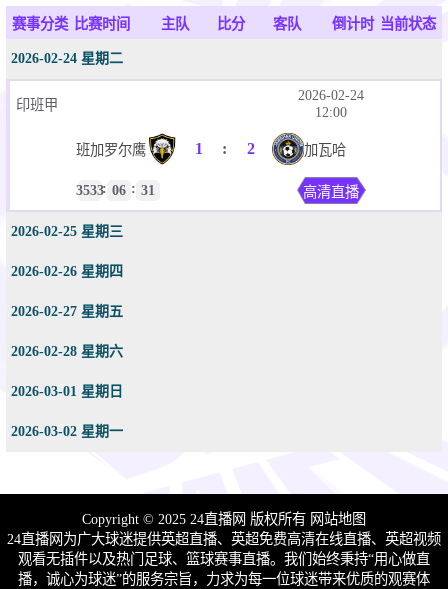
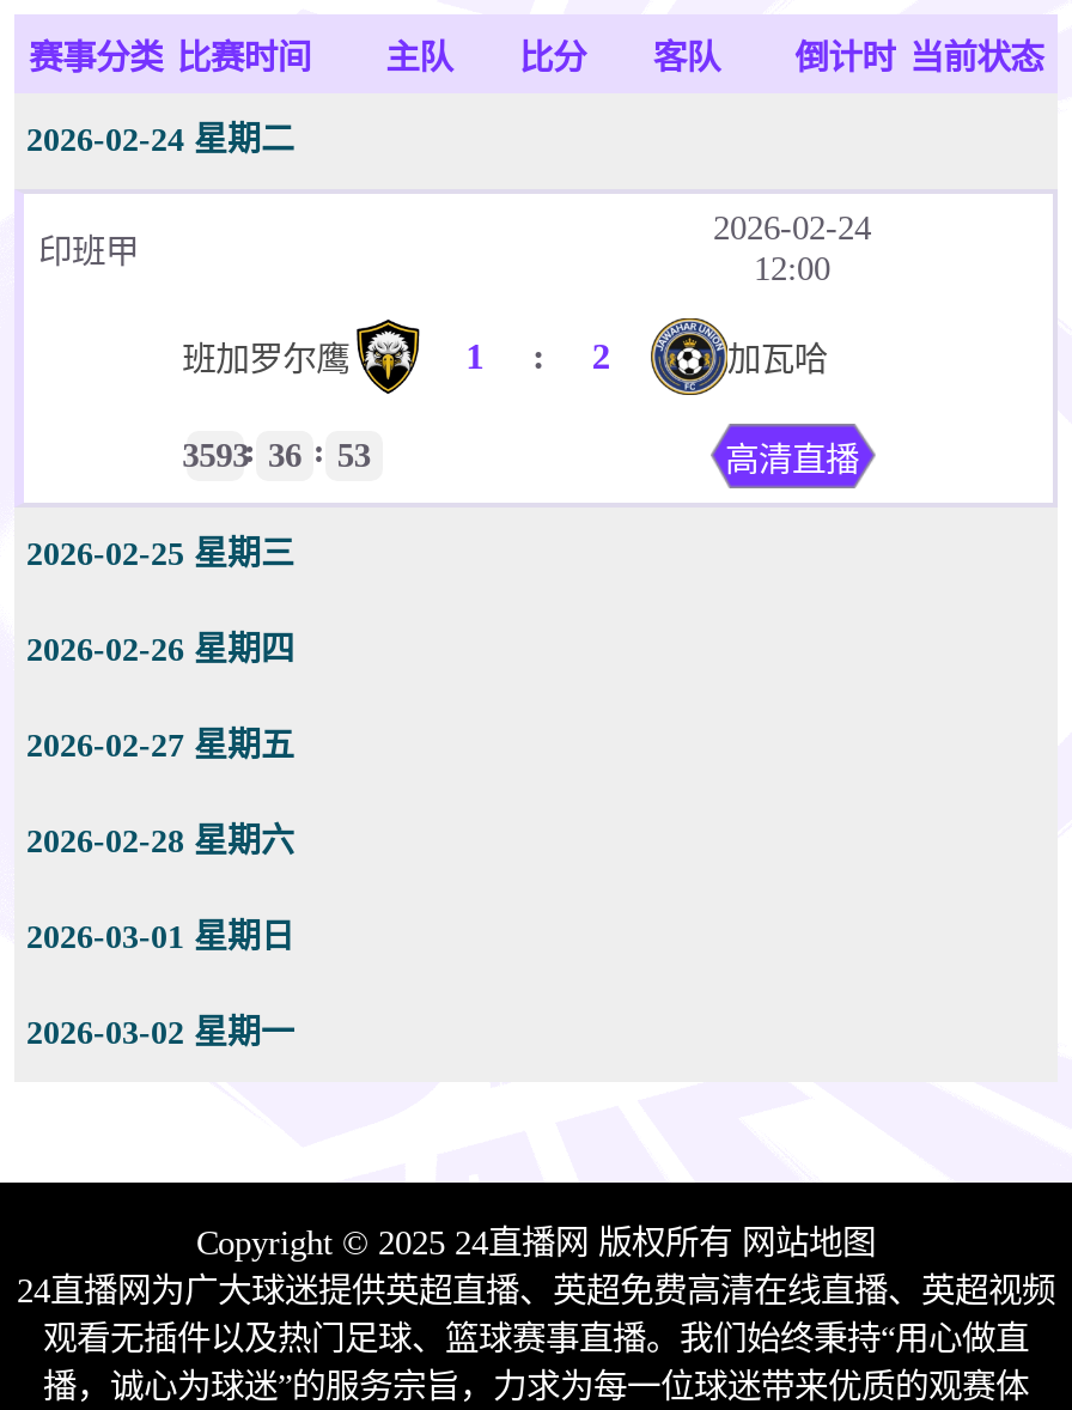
[76,182,104,198] 3533 -> [182,435,249,474] 3593
[102,180,155,198] : 06 : 31 -> [244,432,371,474] : 36 : 53

